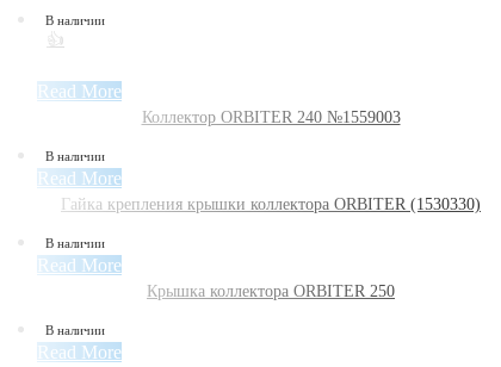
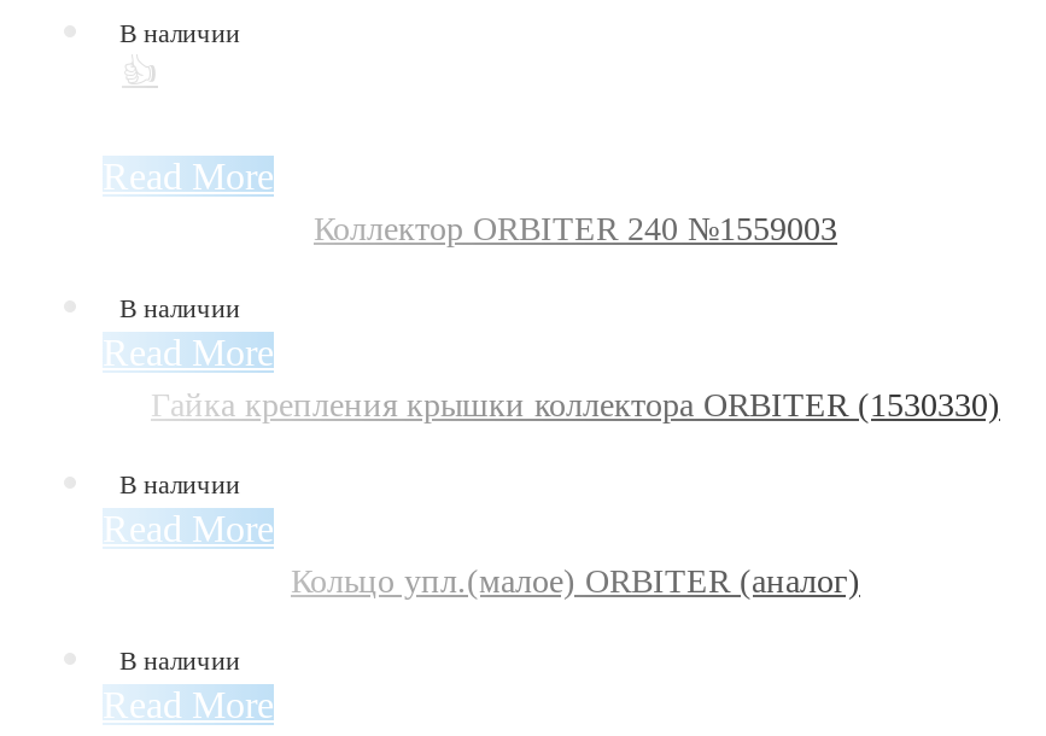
[147,282,395,300] Крышка коллектора ORBITER 250 -> [291,565,860,601] Кольцо упл.(малое) ORBITER (аналог)

